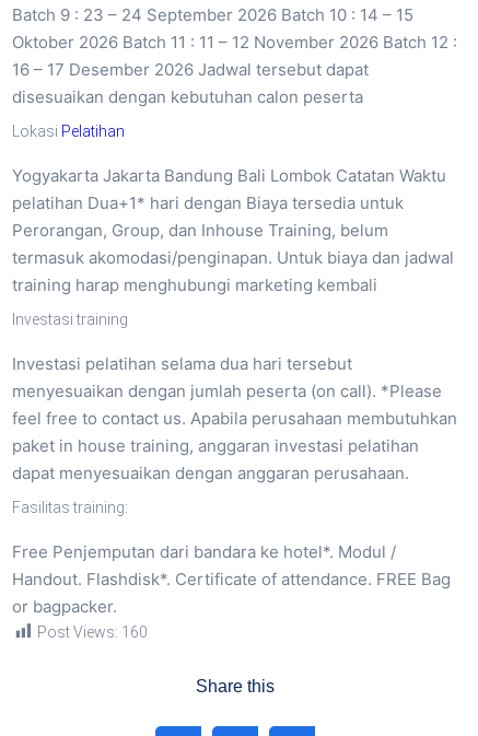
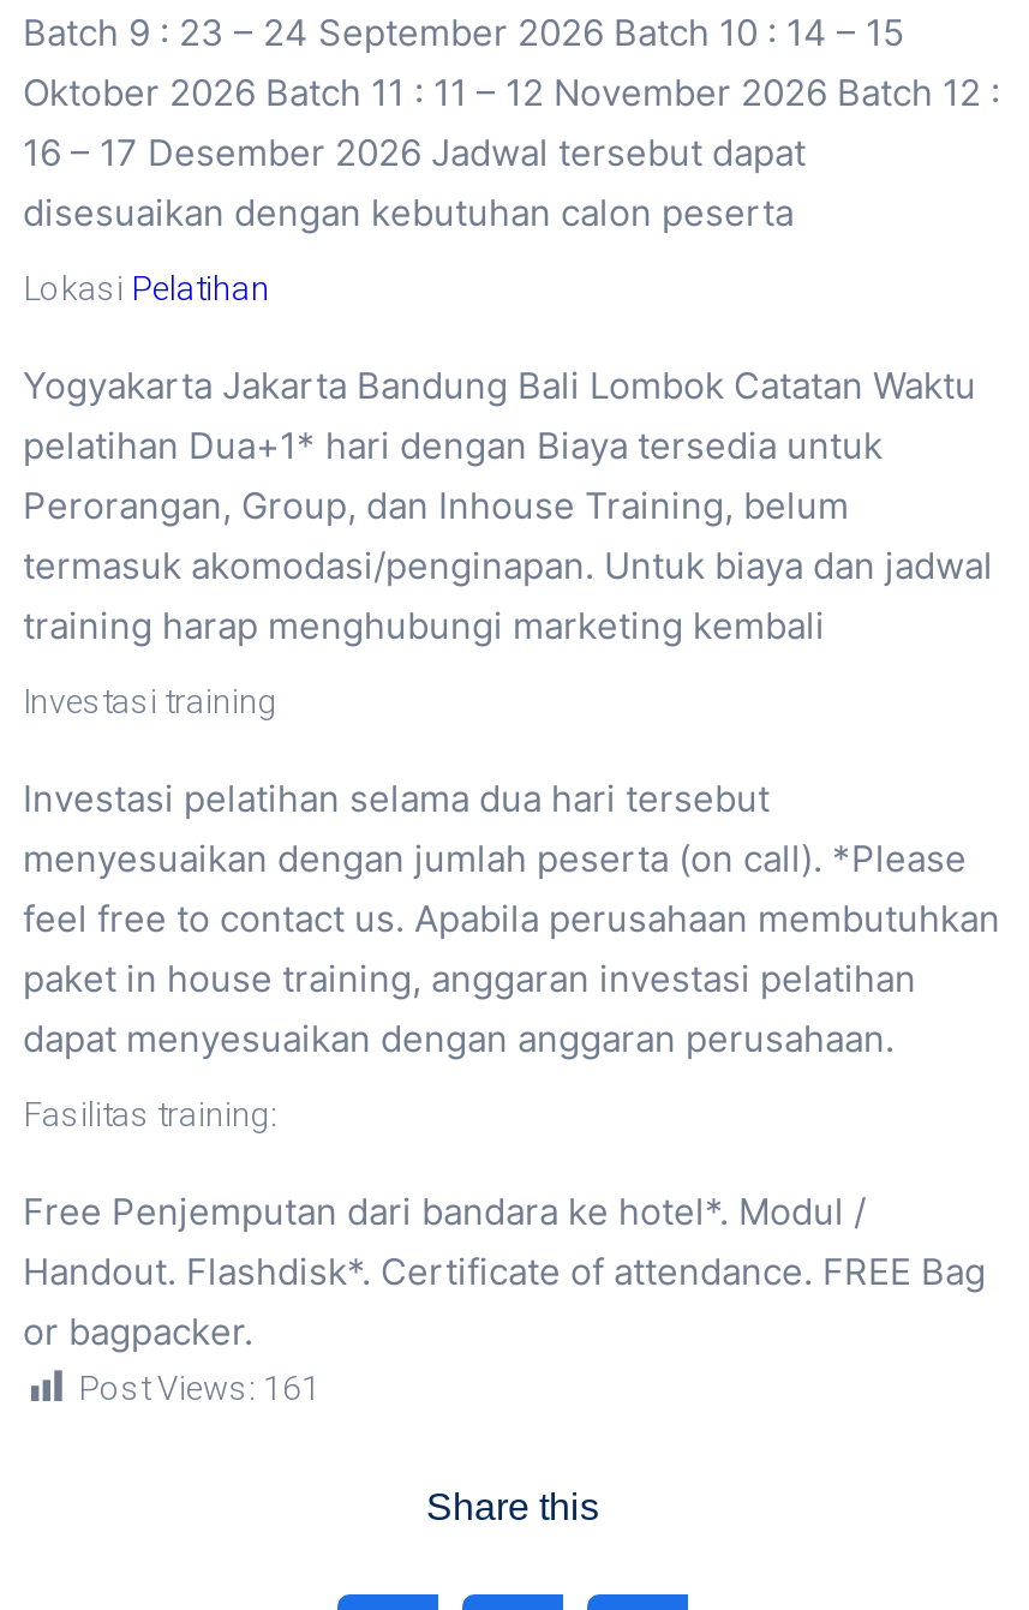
[37,621,148,644] Post Views: 160 -> [78,1364,321,1414] Post Views: 161

